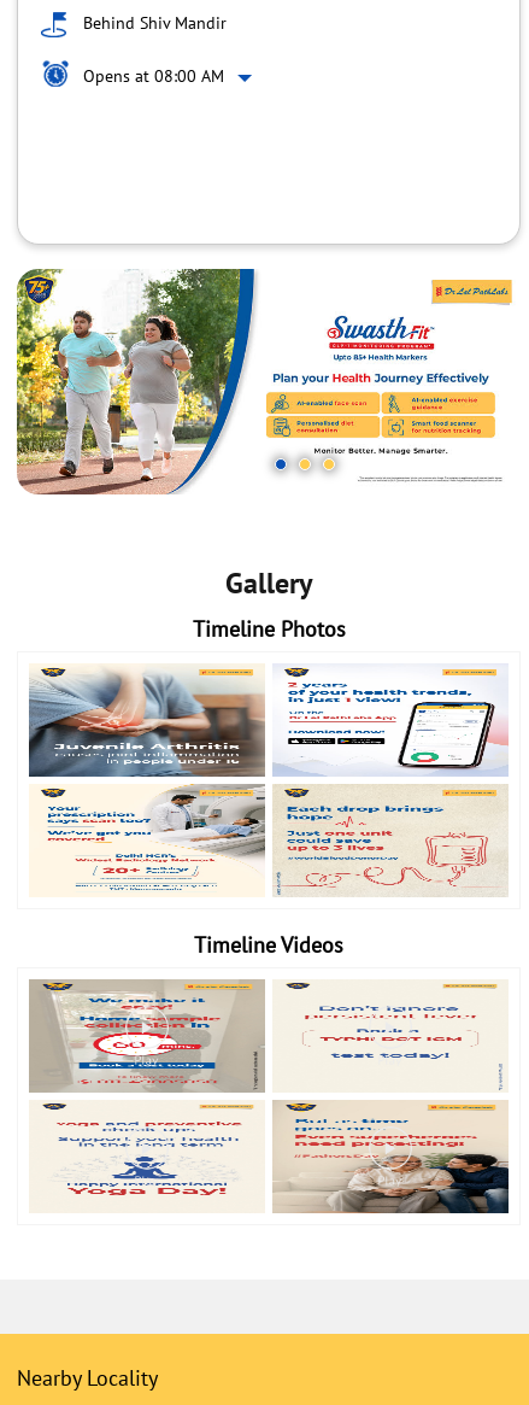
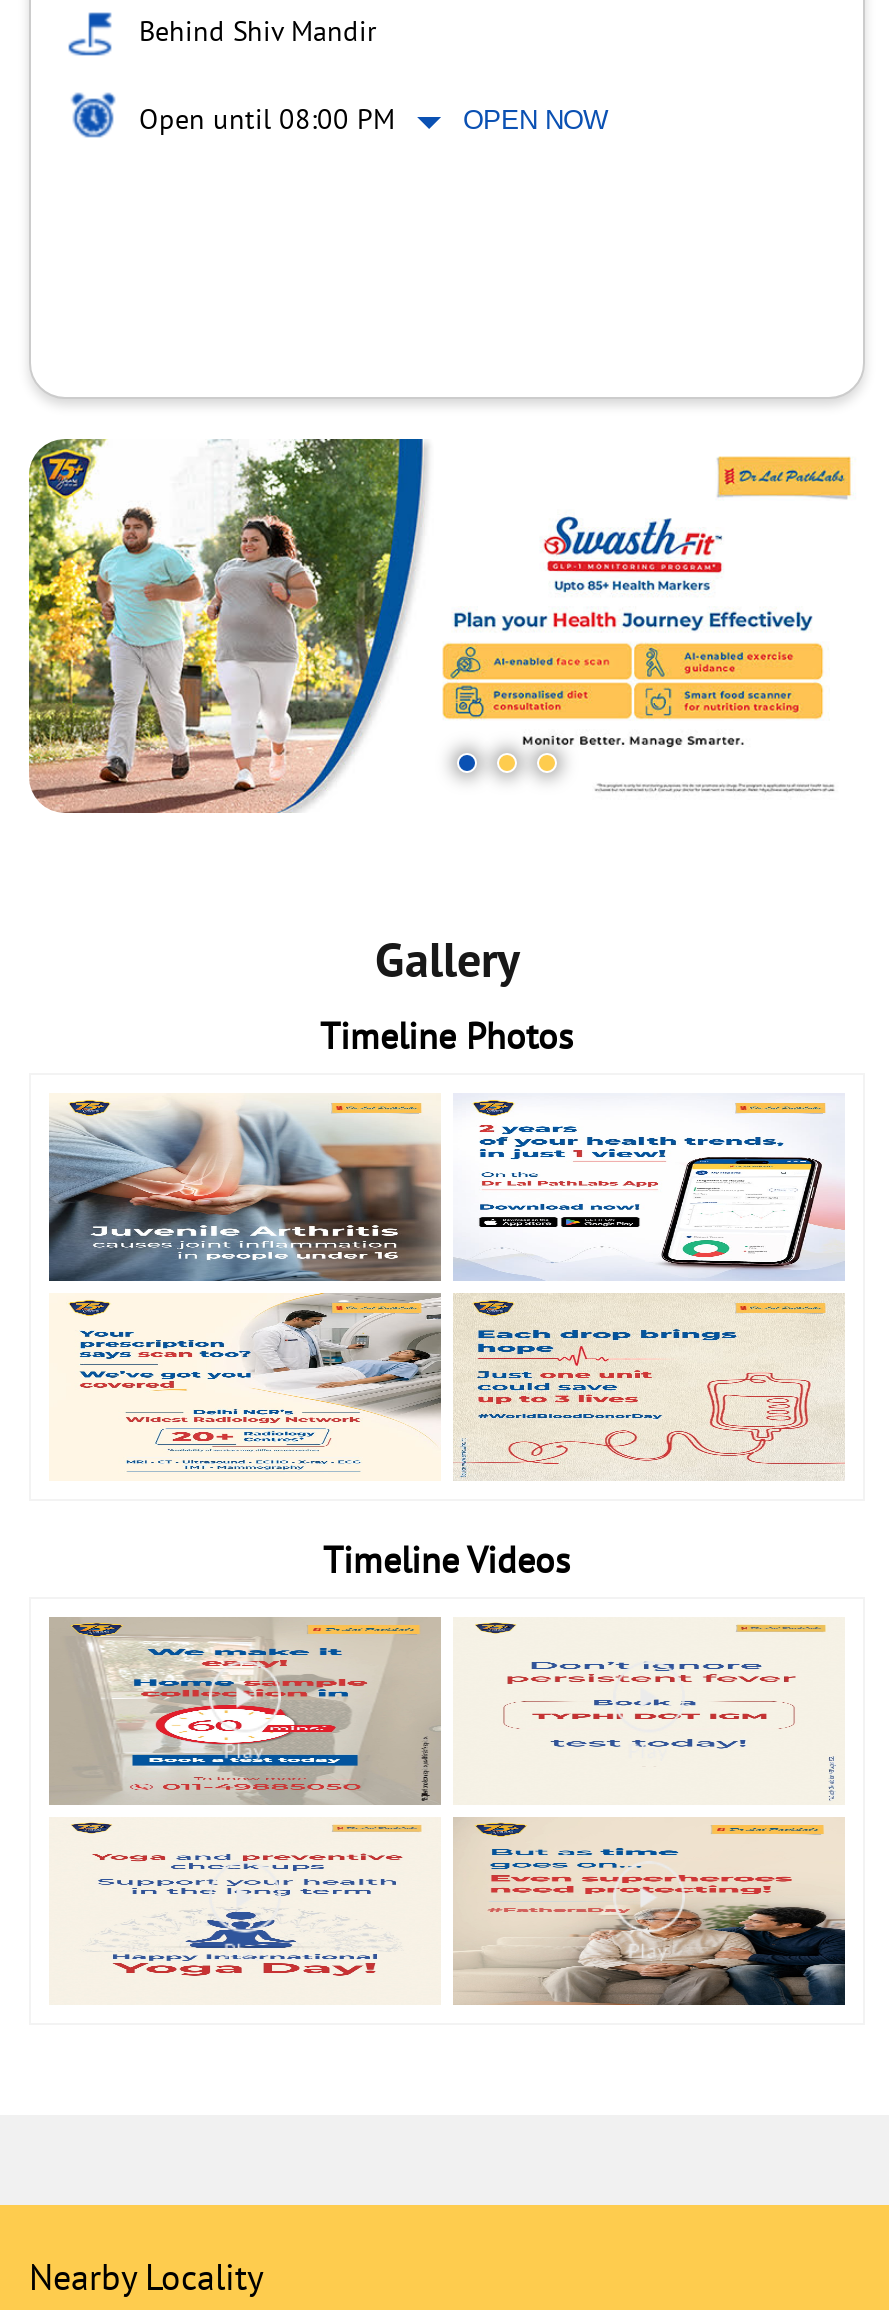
[83,65,224,87] Opens at 08:00 AM -> [139,101,607,137] Open until 08:00 PM | OPEN NOW

